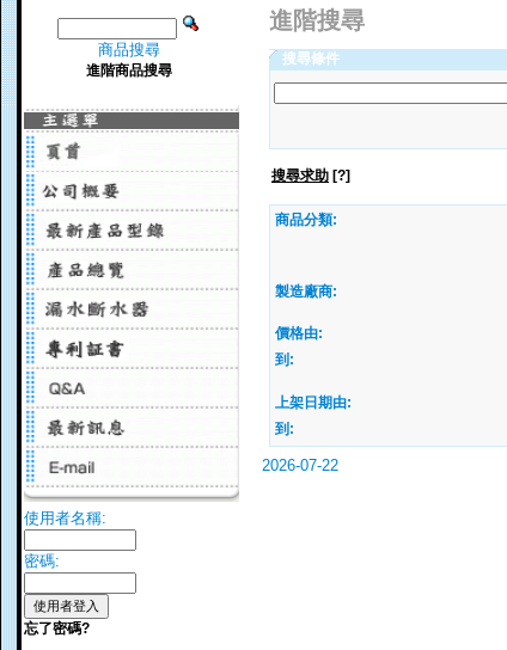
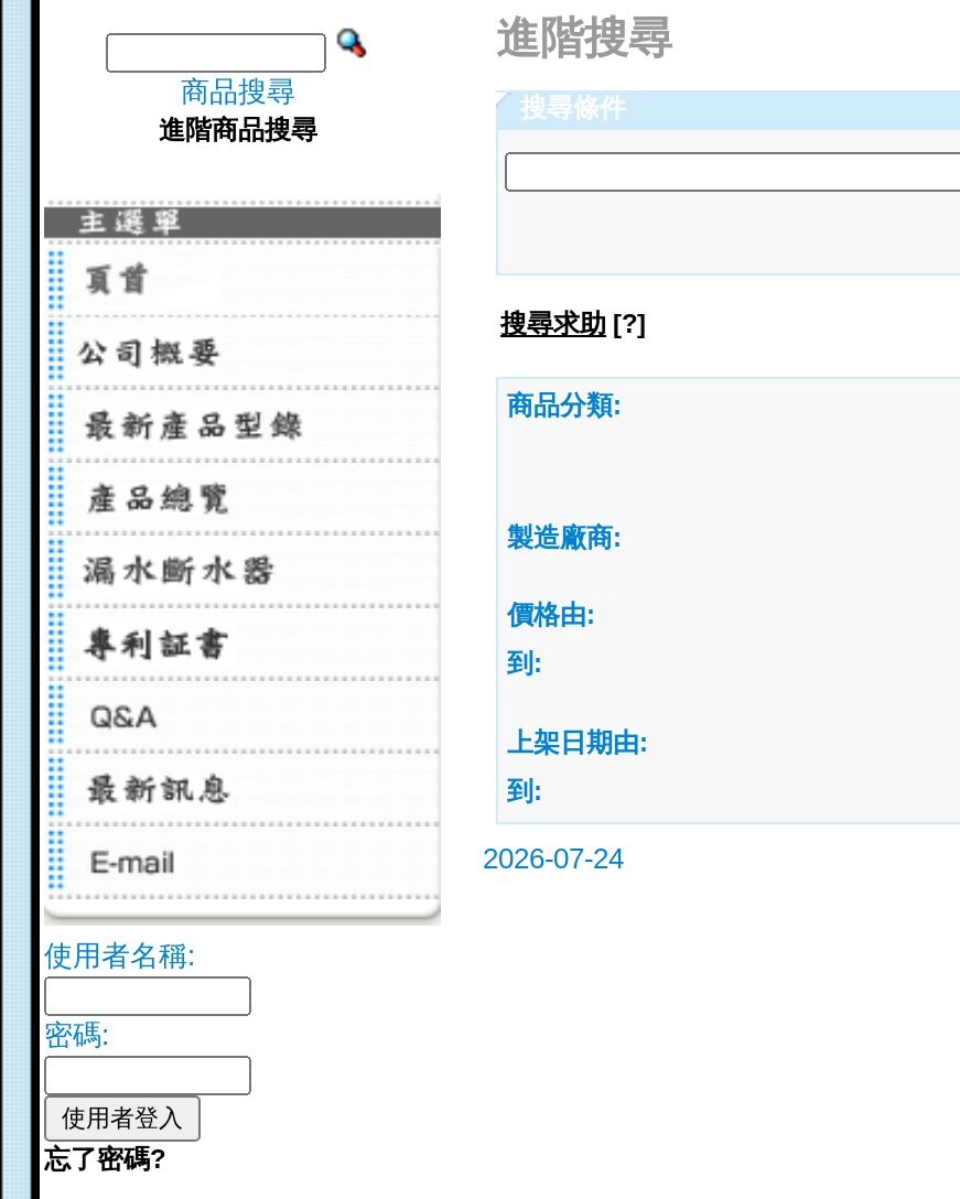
[252,456,348,474] 2026-07-22 -> [465,842,641,875] 2026-07-24

